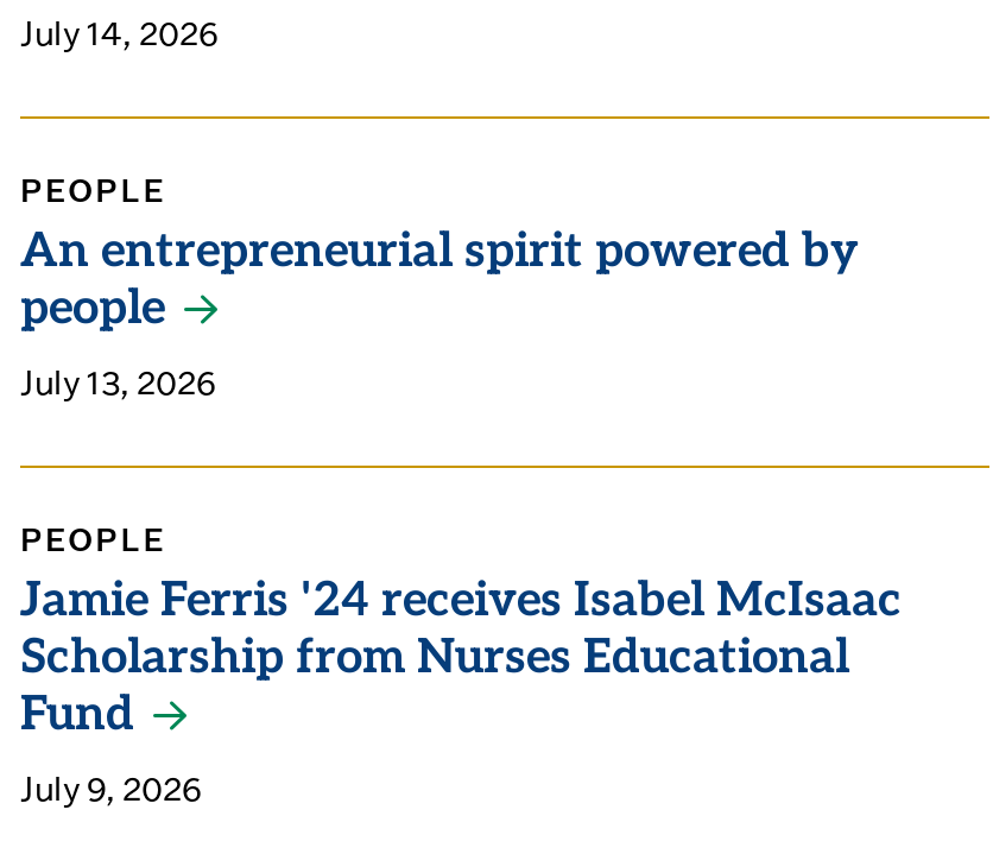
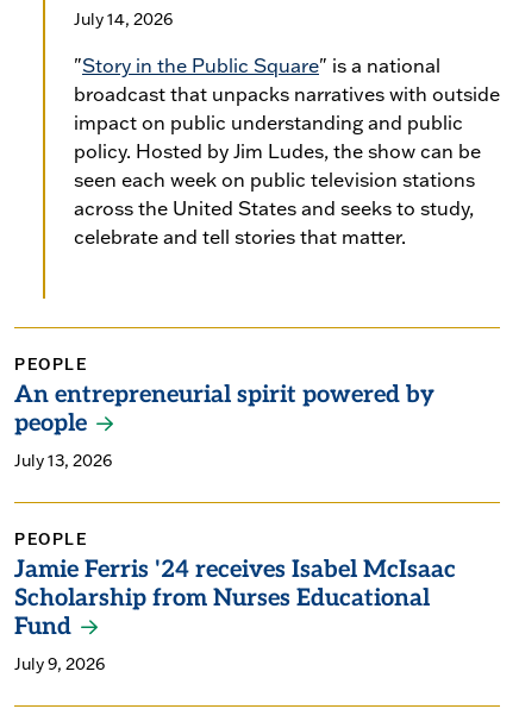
none -> [74,54,500,249] "Story in the Public Square" is a national | broadcast that unpacks narratives with outside | impact on public understanding and public | policy. Hosted by Jim Ludes, the show can be | seen each week on public television stations | across the United States and seeks to study, | celebrate and tell stories that matter.

